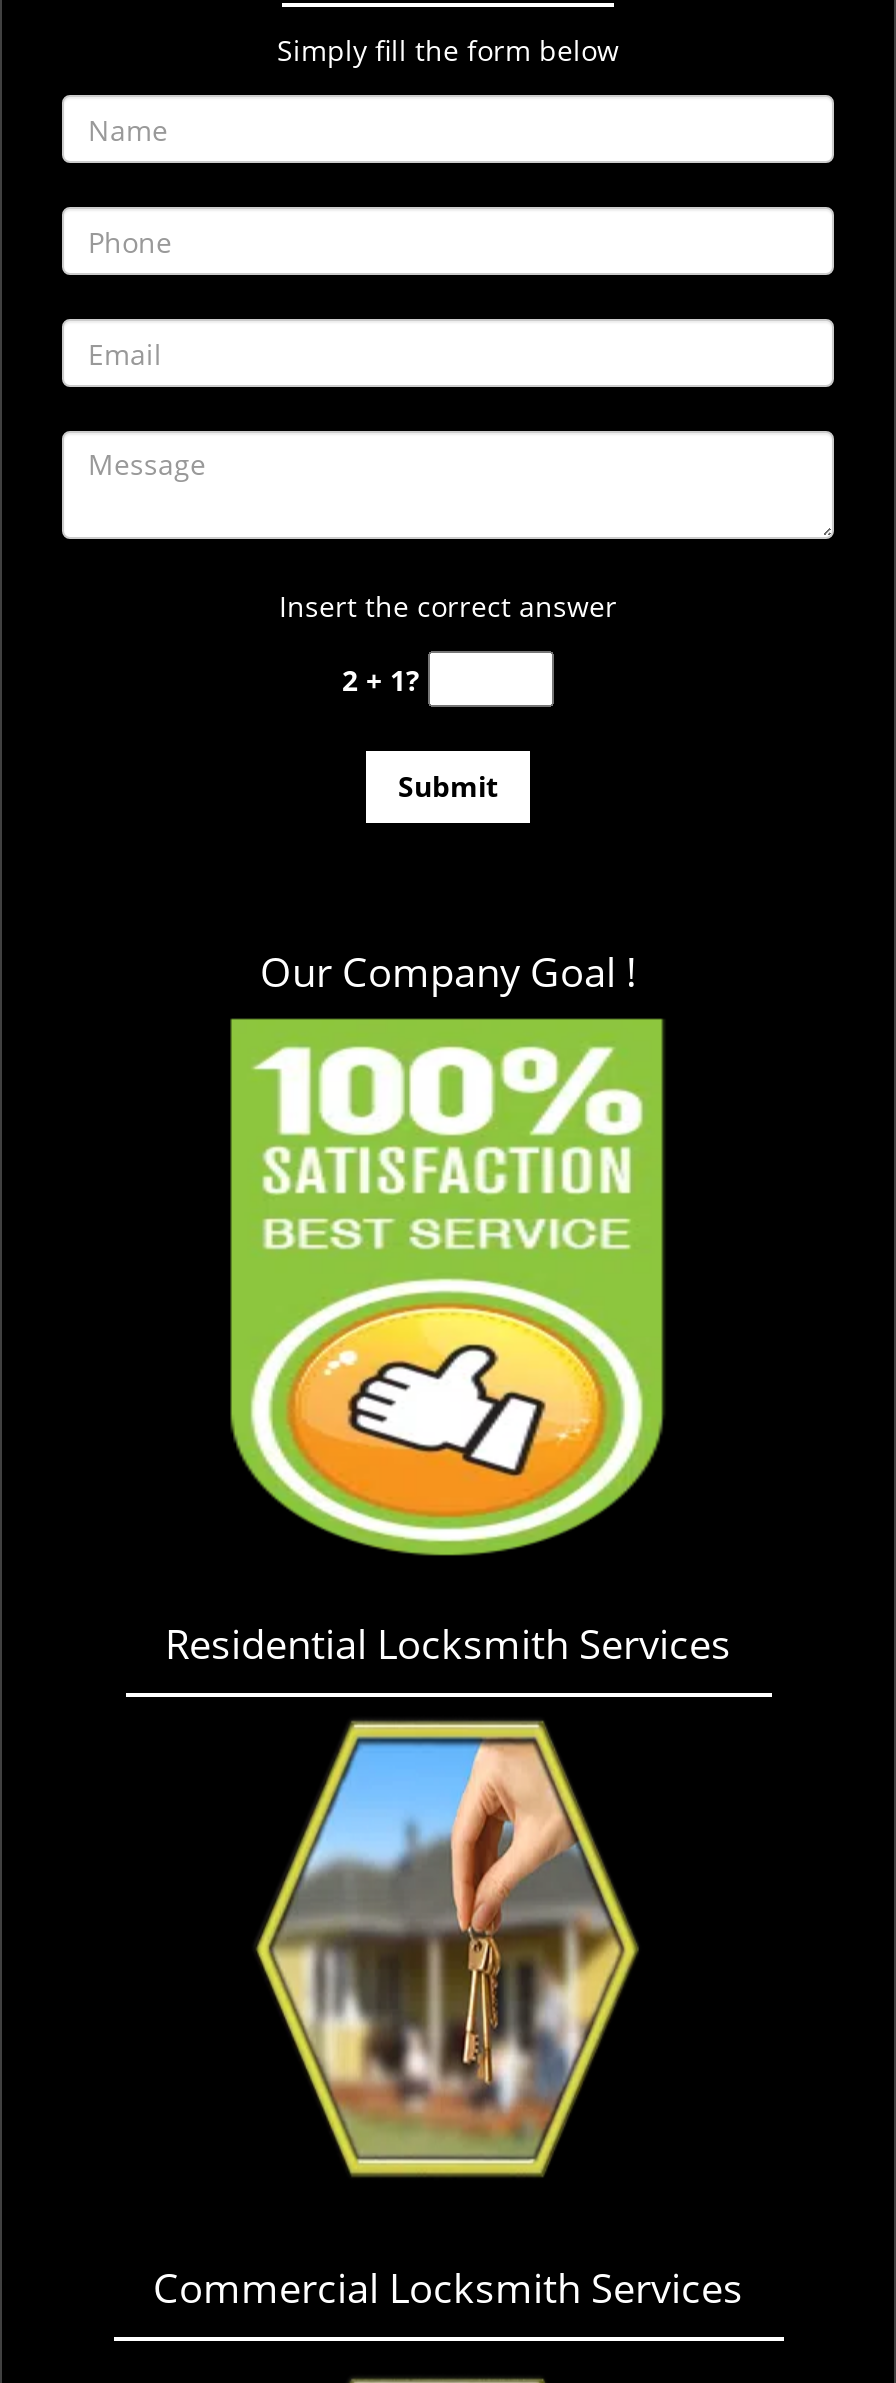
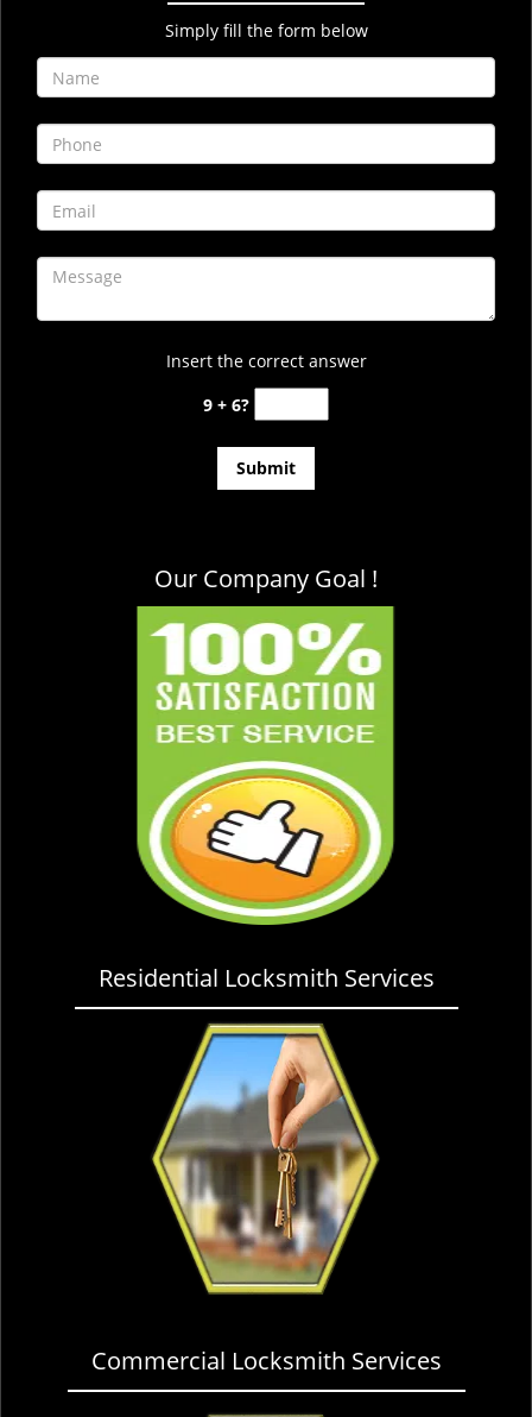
[342,661,420,699] 2 + 1? -> [203,393,249,416] 9 + 6?

